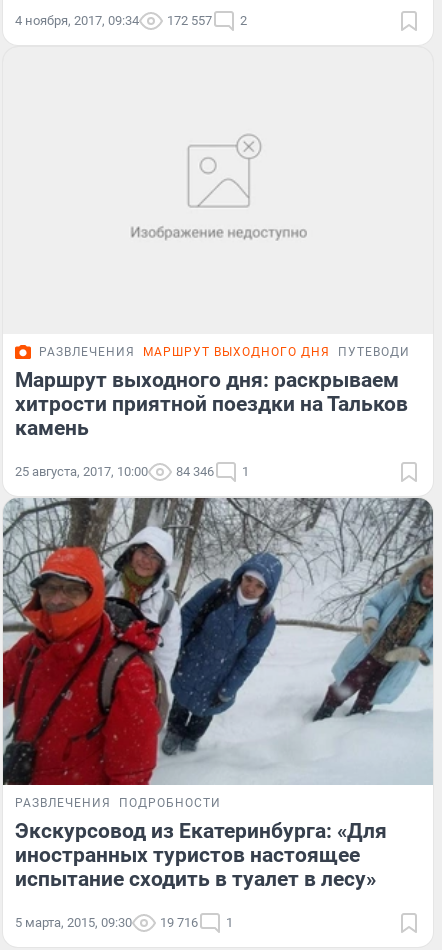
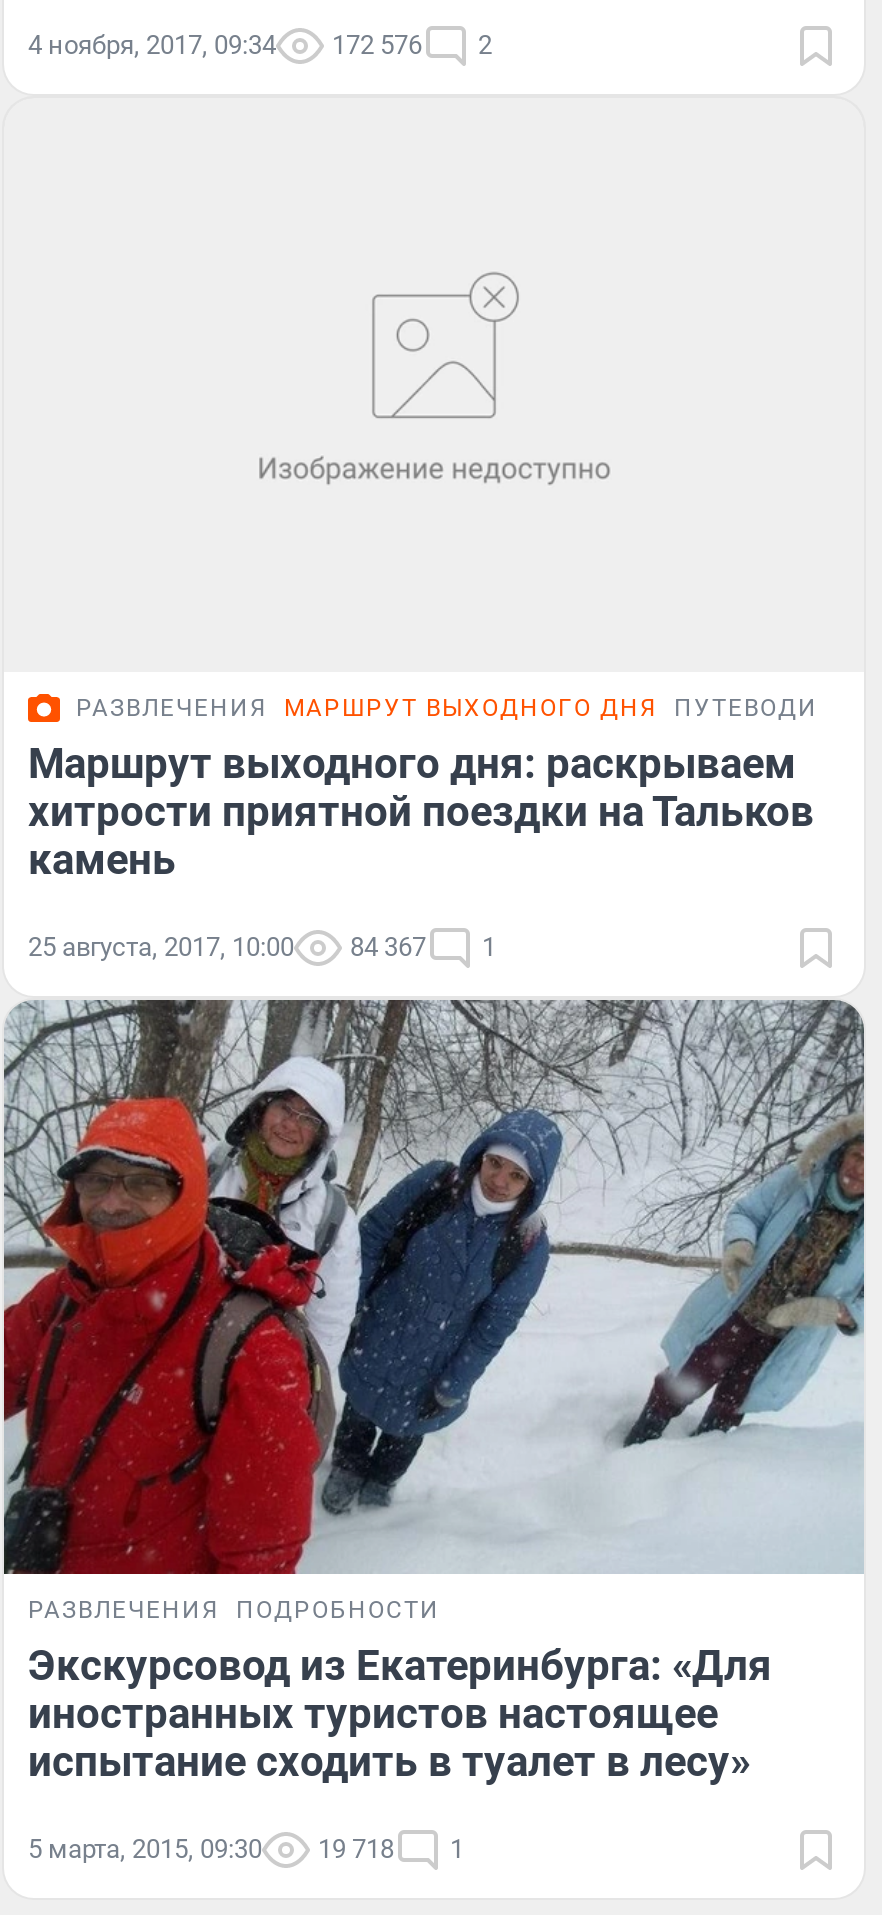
[15,13,247,28] 4 ноября, 2017, 09:34 172 557 2 -> [28,30,492,60] 4 ноября, 2017, 09:34 172 576 2
[15,464,249,479] 25 августа, 2017, 10:00 84 346 1 -> [28,932,496,962] 25 августа, 2017, 10:00 84 367 1
[15,915,233,930] 5 марта, 2015, 09:30 19 716 1 -> [28,1833,464,1863] 5 марта, 2015, 09:30 19 718 1

